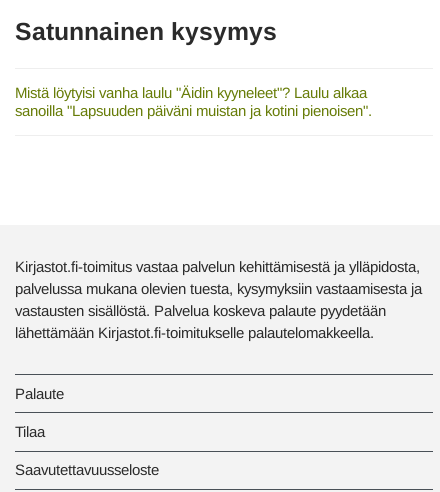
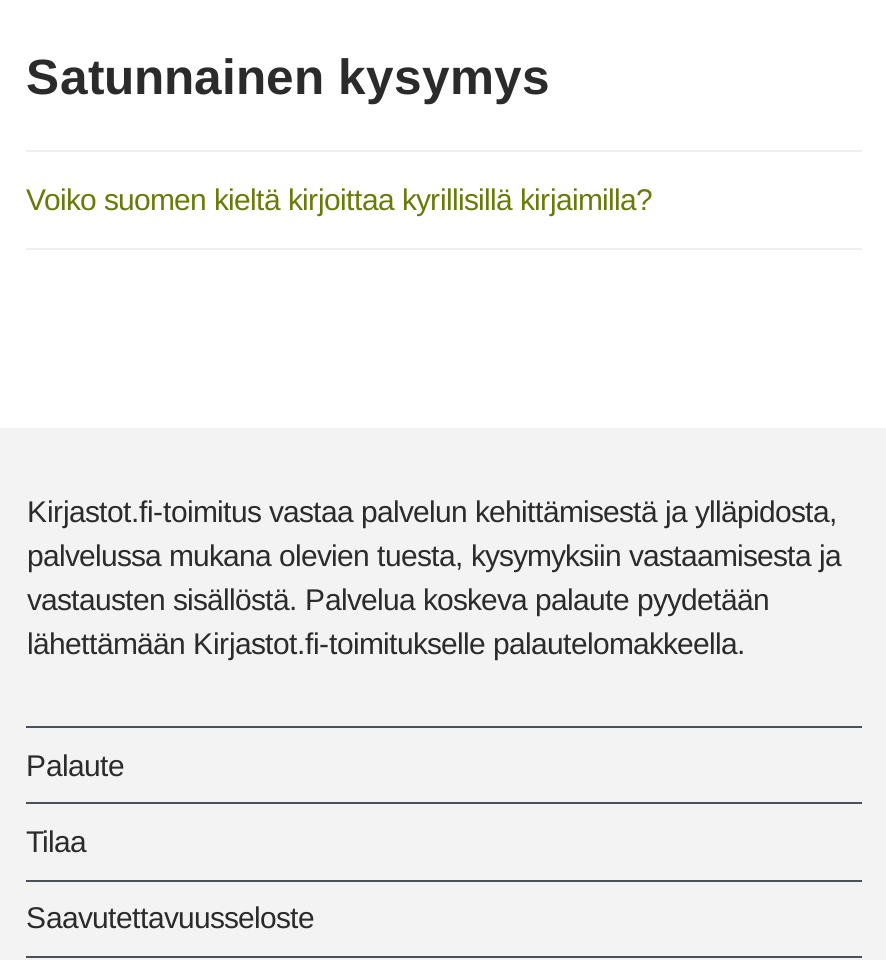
[15,83,372,118] Mistä löytyisi vanha laulu "Äidin kyyneleet"? Laulu alkaa | sanoilla "Lapsuuden päiväni muistan ja kotini pienoisen". -> [26,181,652,215] Voiko suomen kieltä kirjoittaa kyrillisillä kirjaimilla?

